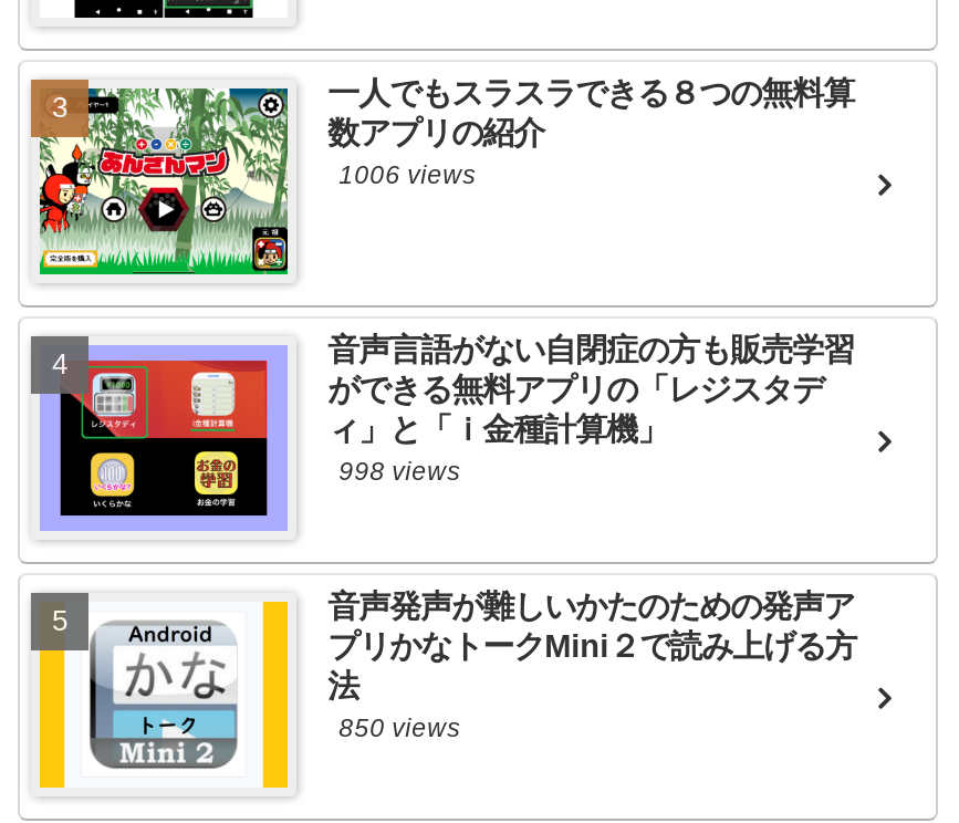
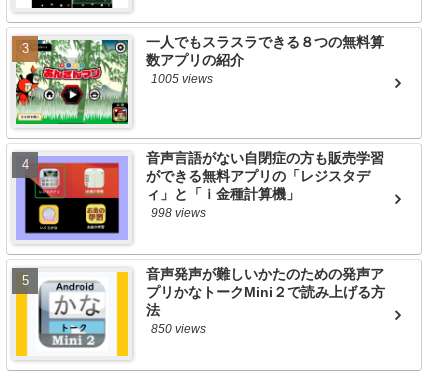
[339,161,476,188] 1006 views -> [151,73,213,85] 1005 views

